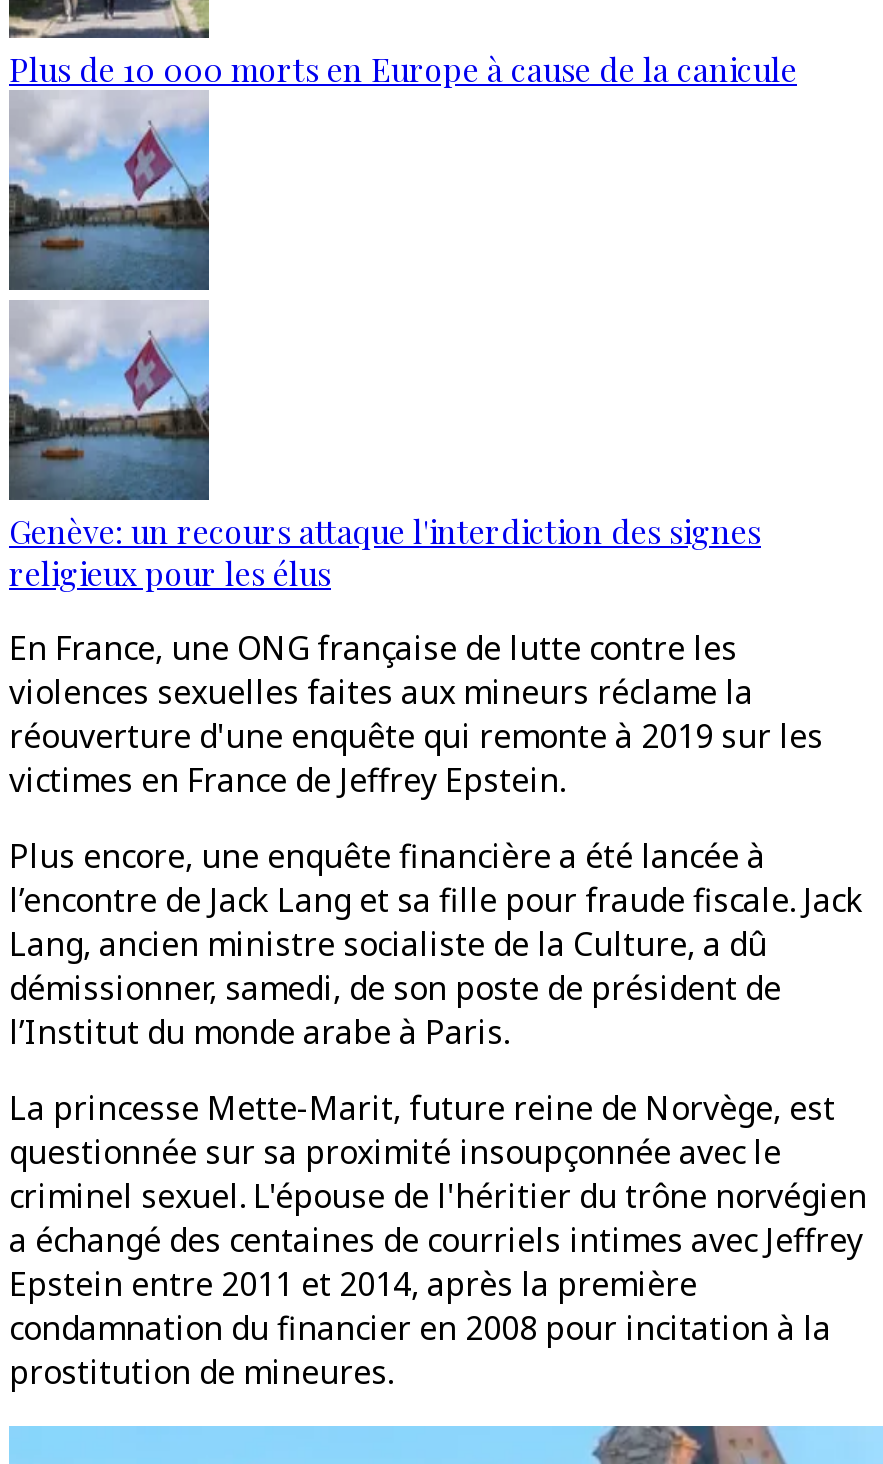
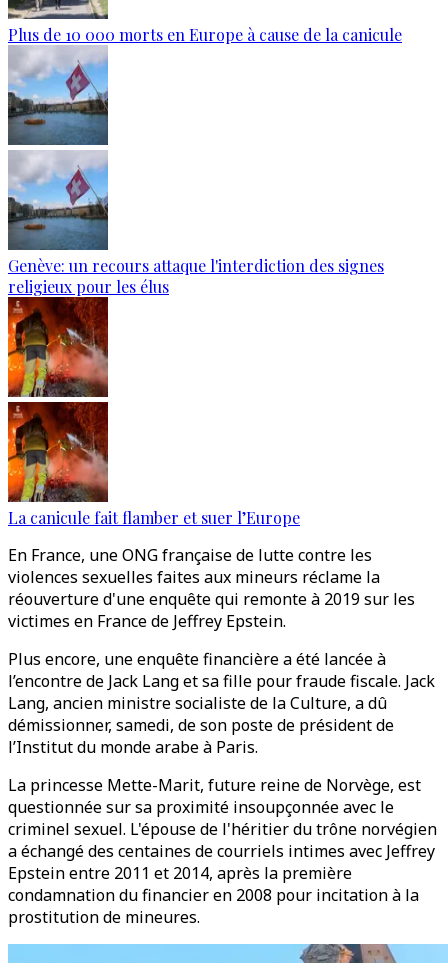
none -> [7,300,300,528] [image] | La canicule fait flamber et suer l’Europe

